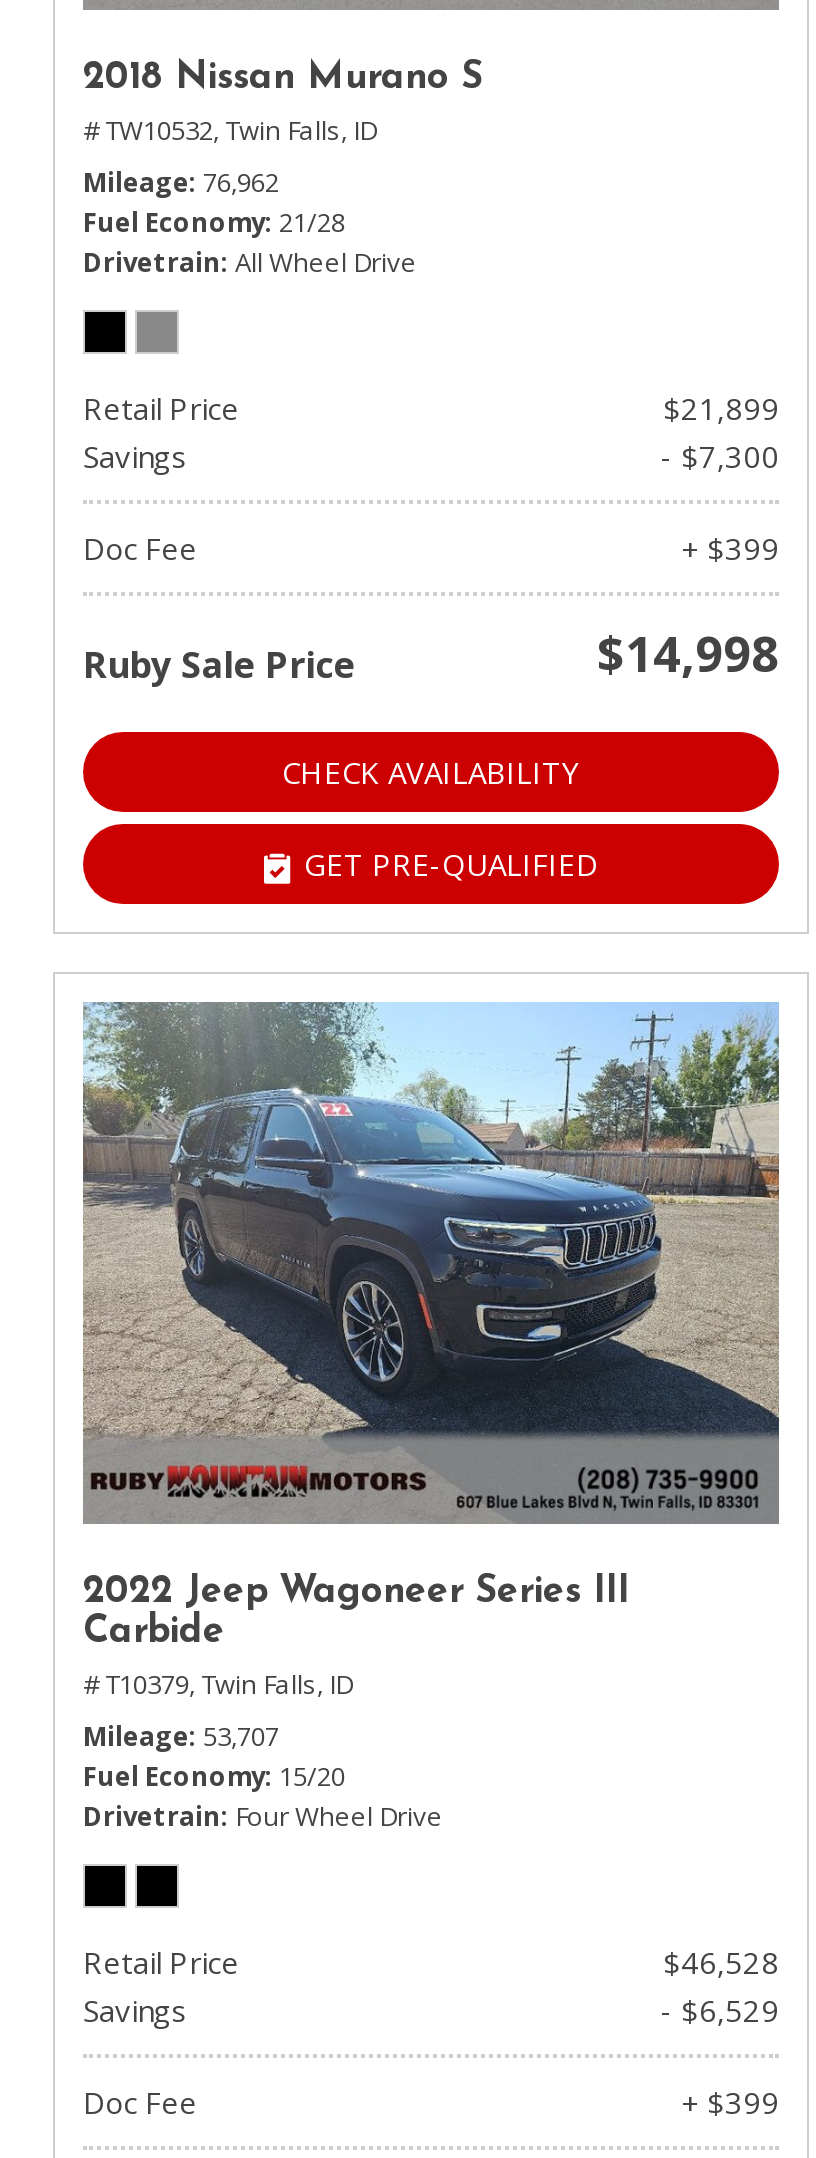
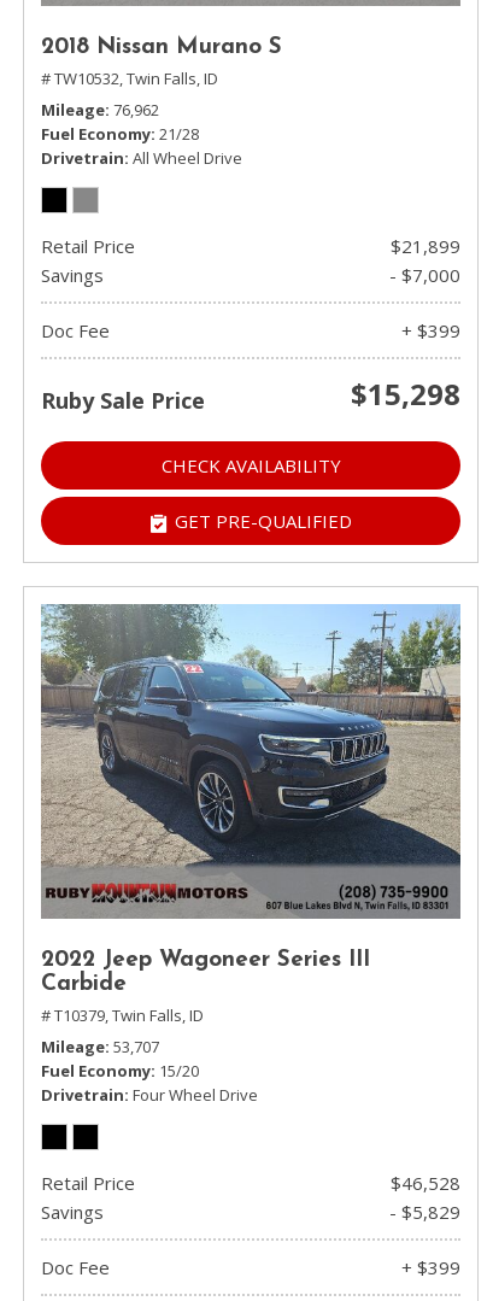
[661,436,779,476] - $7,300 -> [389,263,460,287] - $7,000
[597,620,779,686] $14,998 -> [351,374,460,414] $15,298
[661,1990,779,2030] - $6,529 -> [389,1200,460,1224] - $5,829

